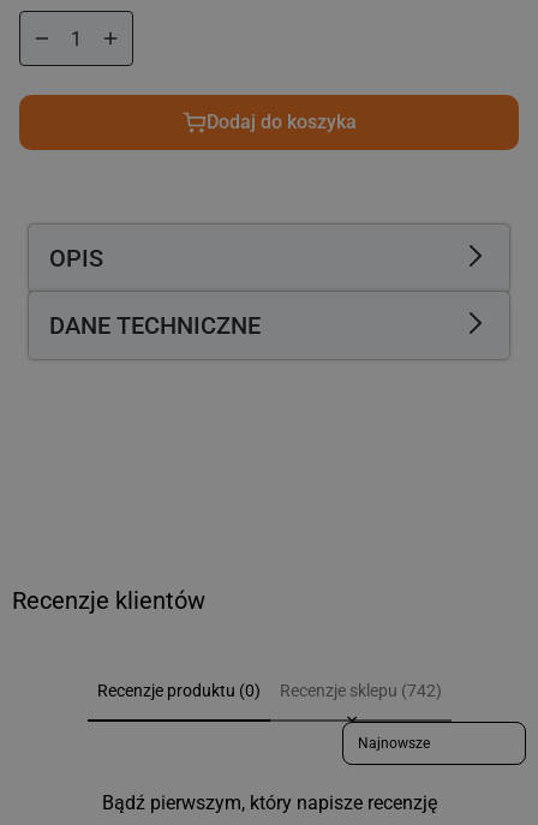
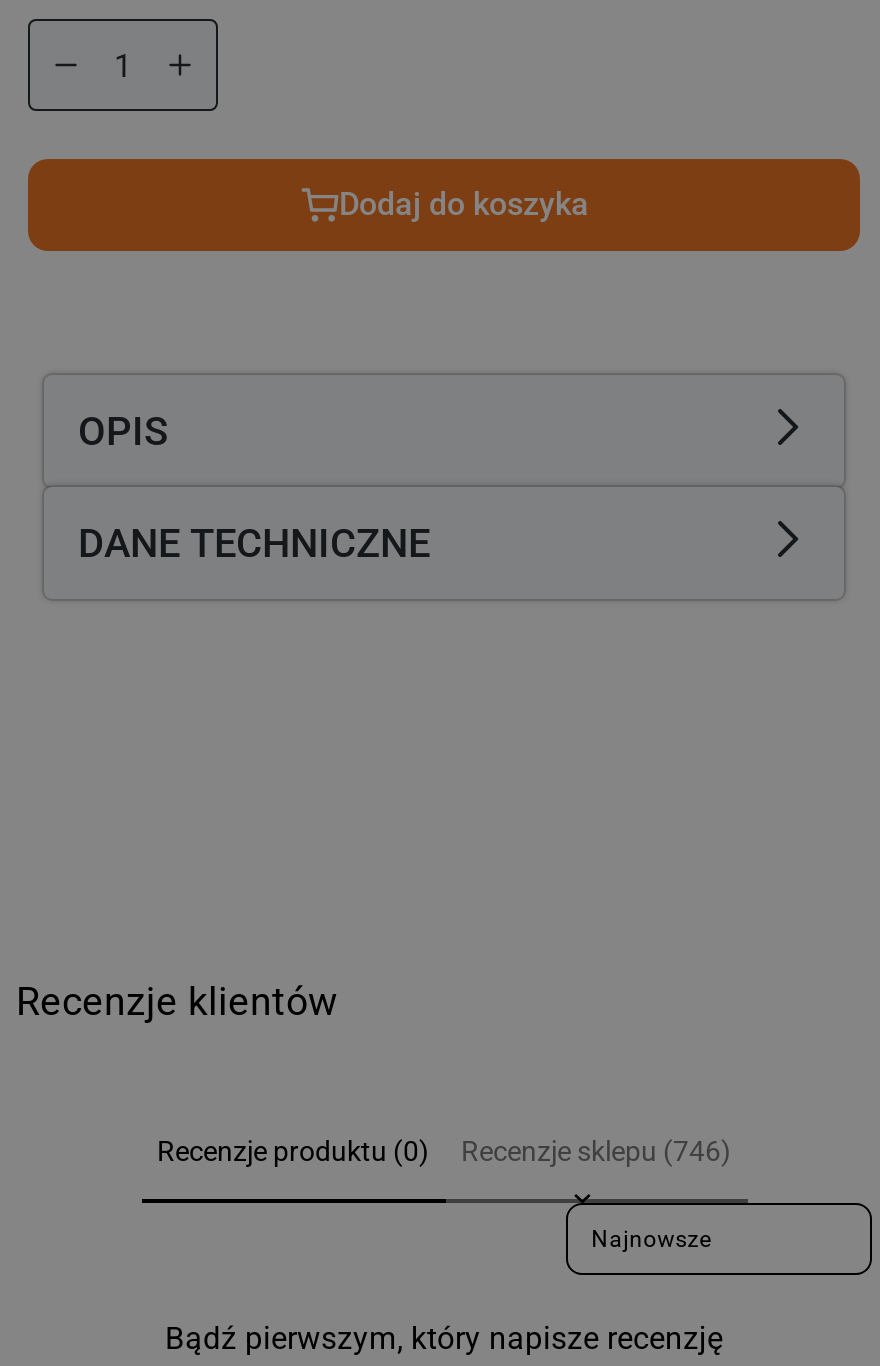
[279,681,441,700] Recenzje sklepu (742) -> [461,1135,731,1167] Recenzje sklepu (746)

